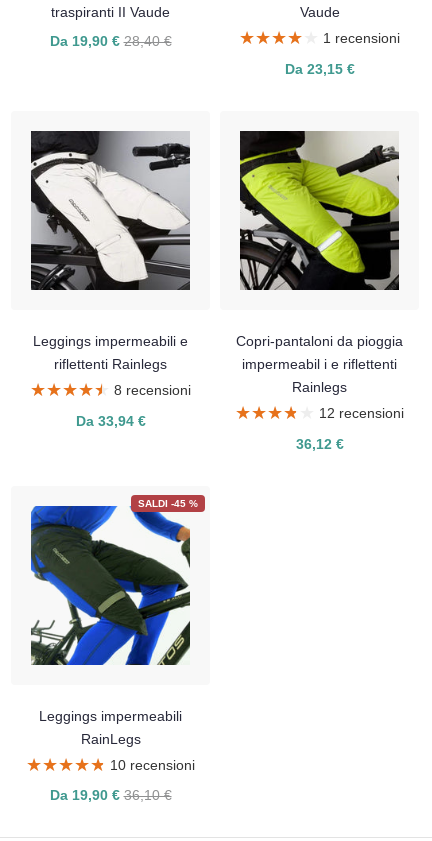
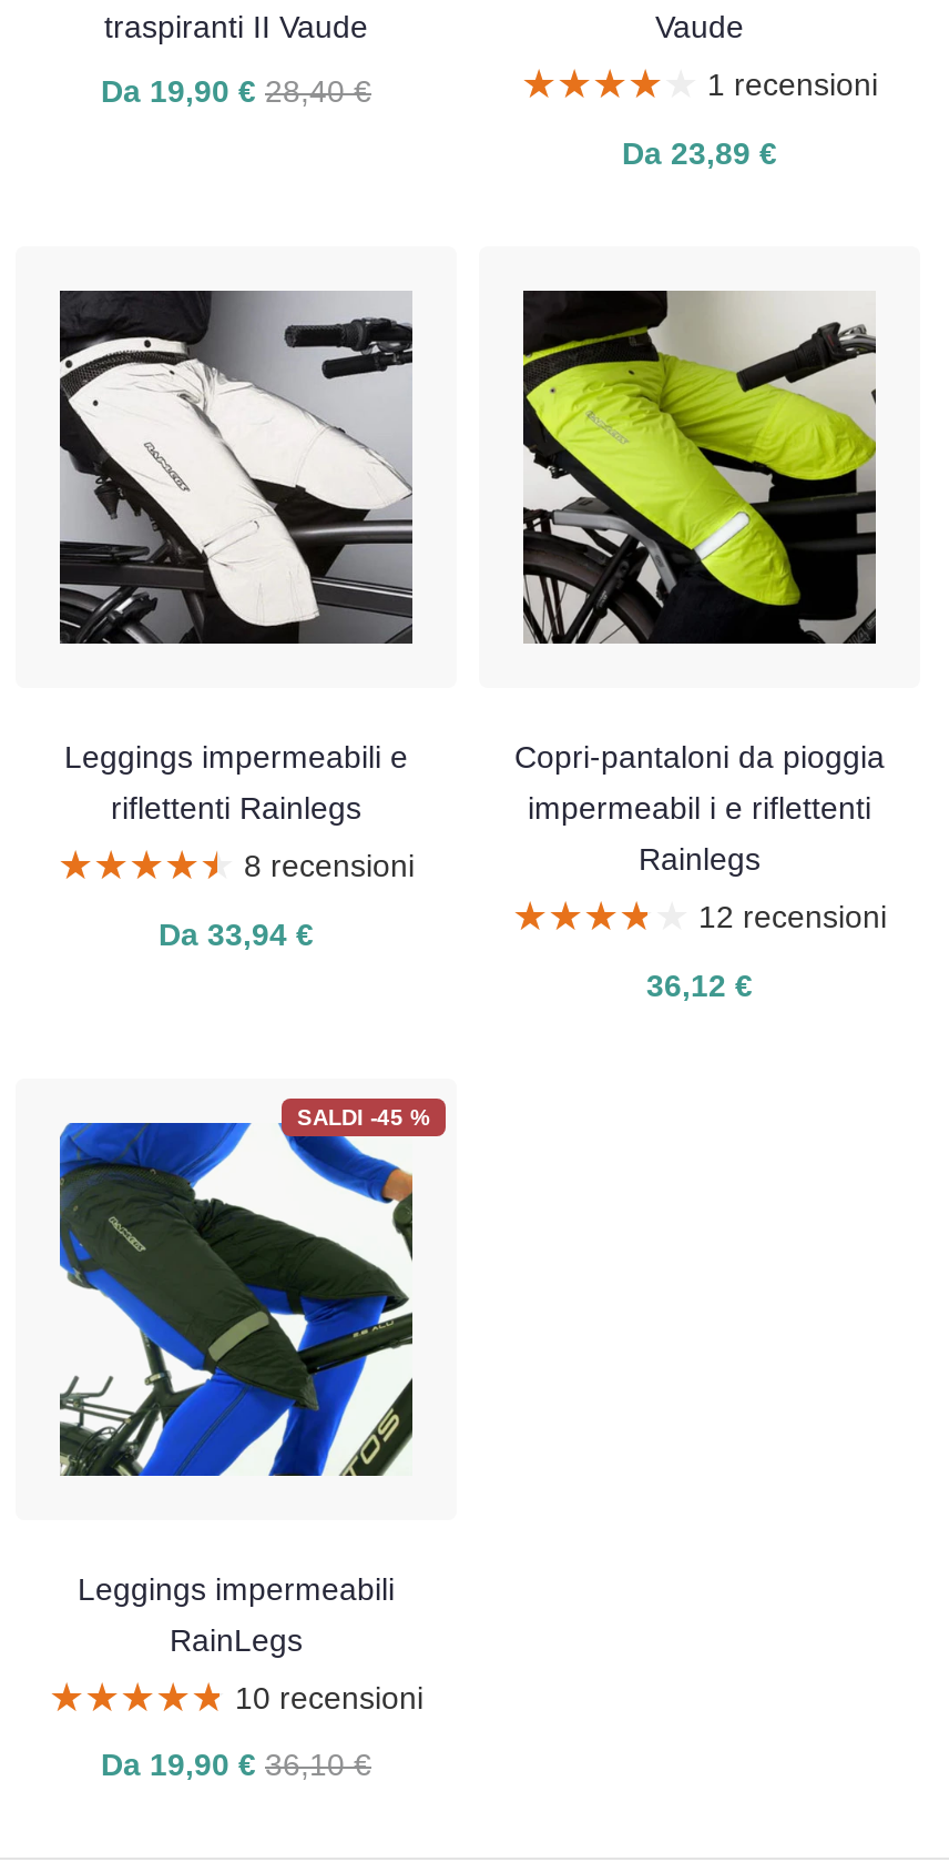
[284,61,354,77] Da 23,15 € -> [622,135,777,170] Da 23,89 €

